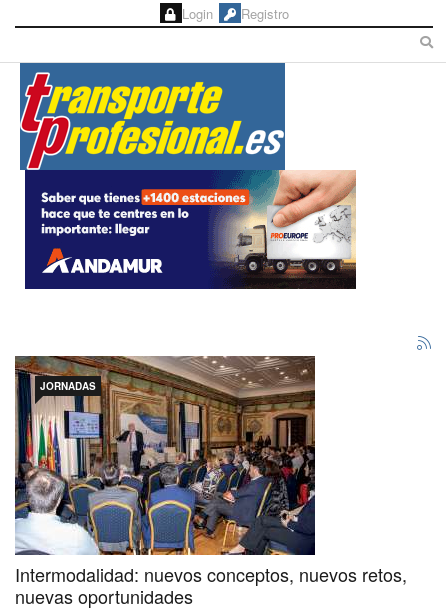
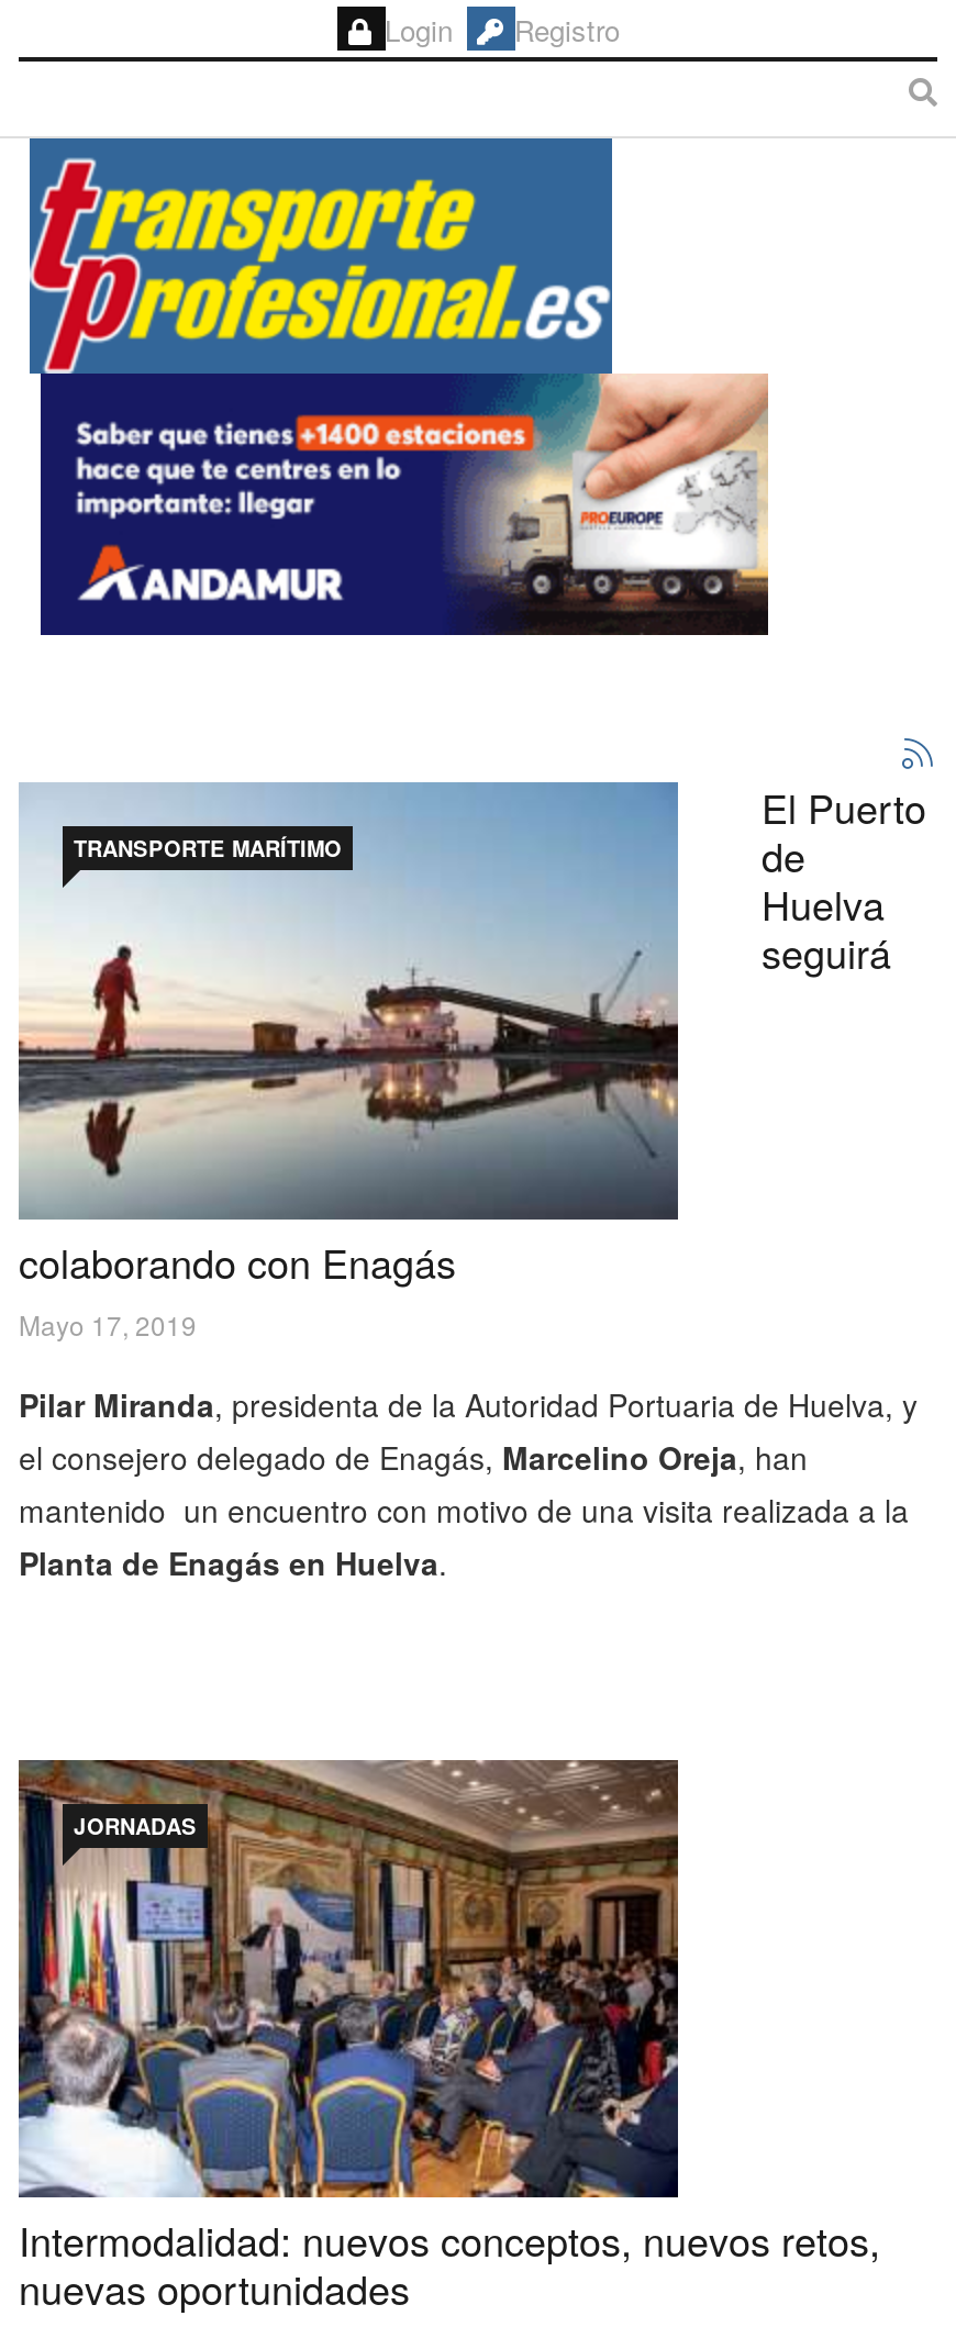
none -> [19,780,680,1222] [image] | TRANSPORTE MARÍTIMO
none -> [19,1233,918,1584] colaborando con Enagás | Mayo 17, 2019 | Pilar Miranda, presidenta de la Autoridad Portuaria de Huelva, y | el consejero delegado de Enagás, Marcelino Oreja, han | mantenido un encuentro con motivo de una visita realizada a la | Planta de Enagás en Huelva.
none -> [762,778,926,980] El Puerto | de | Huelva | seguirá

